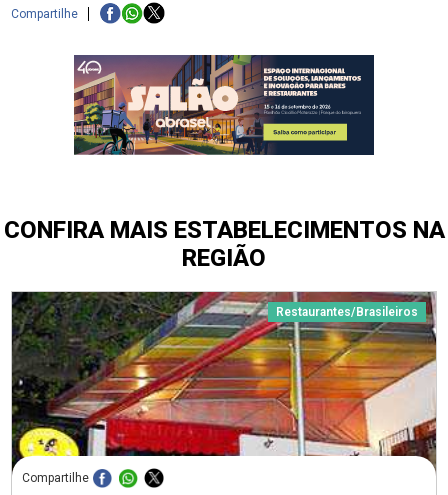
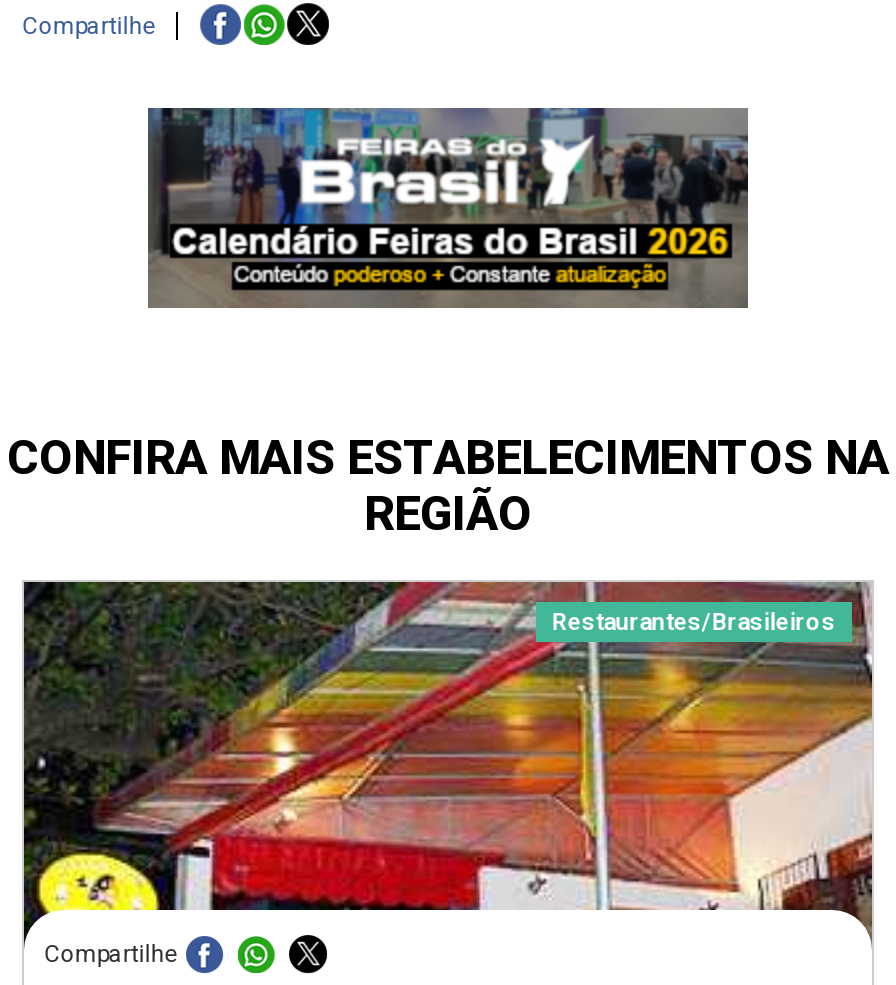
[73,54,375,156] [image] -> [146,106,750,310] [image]

